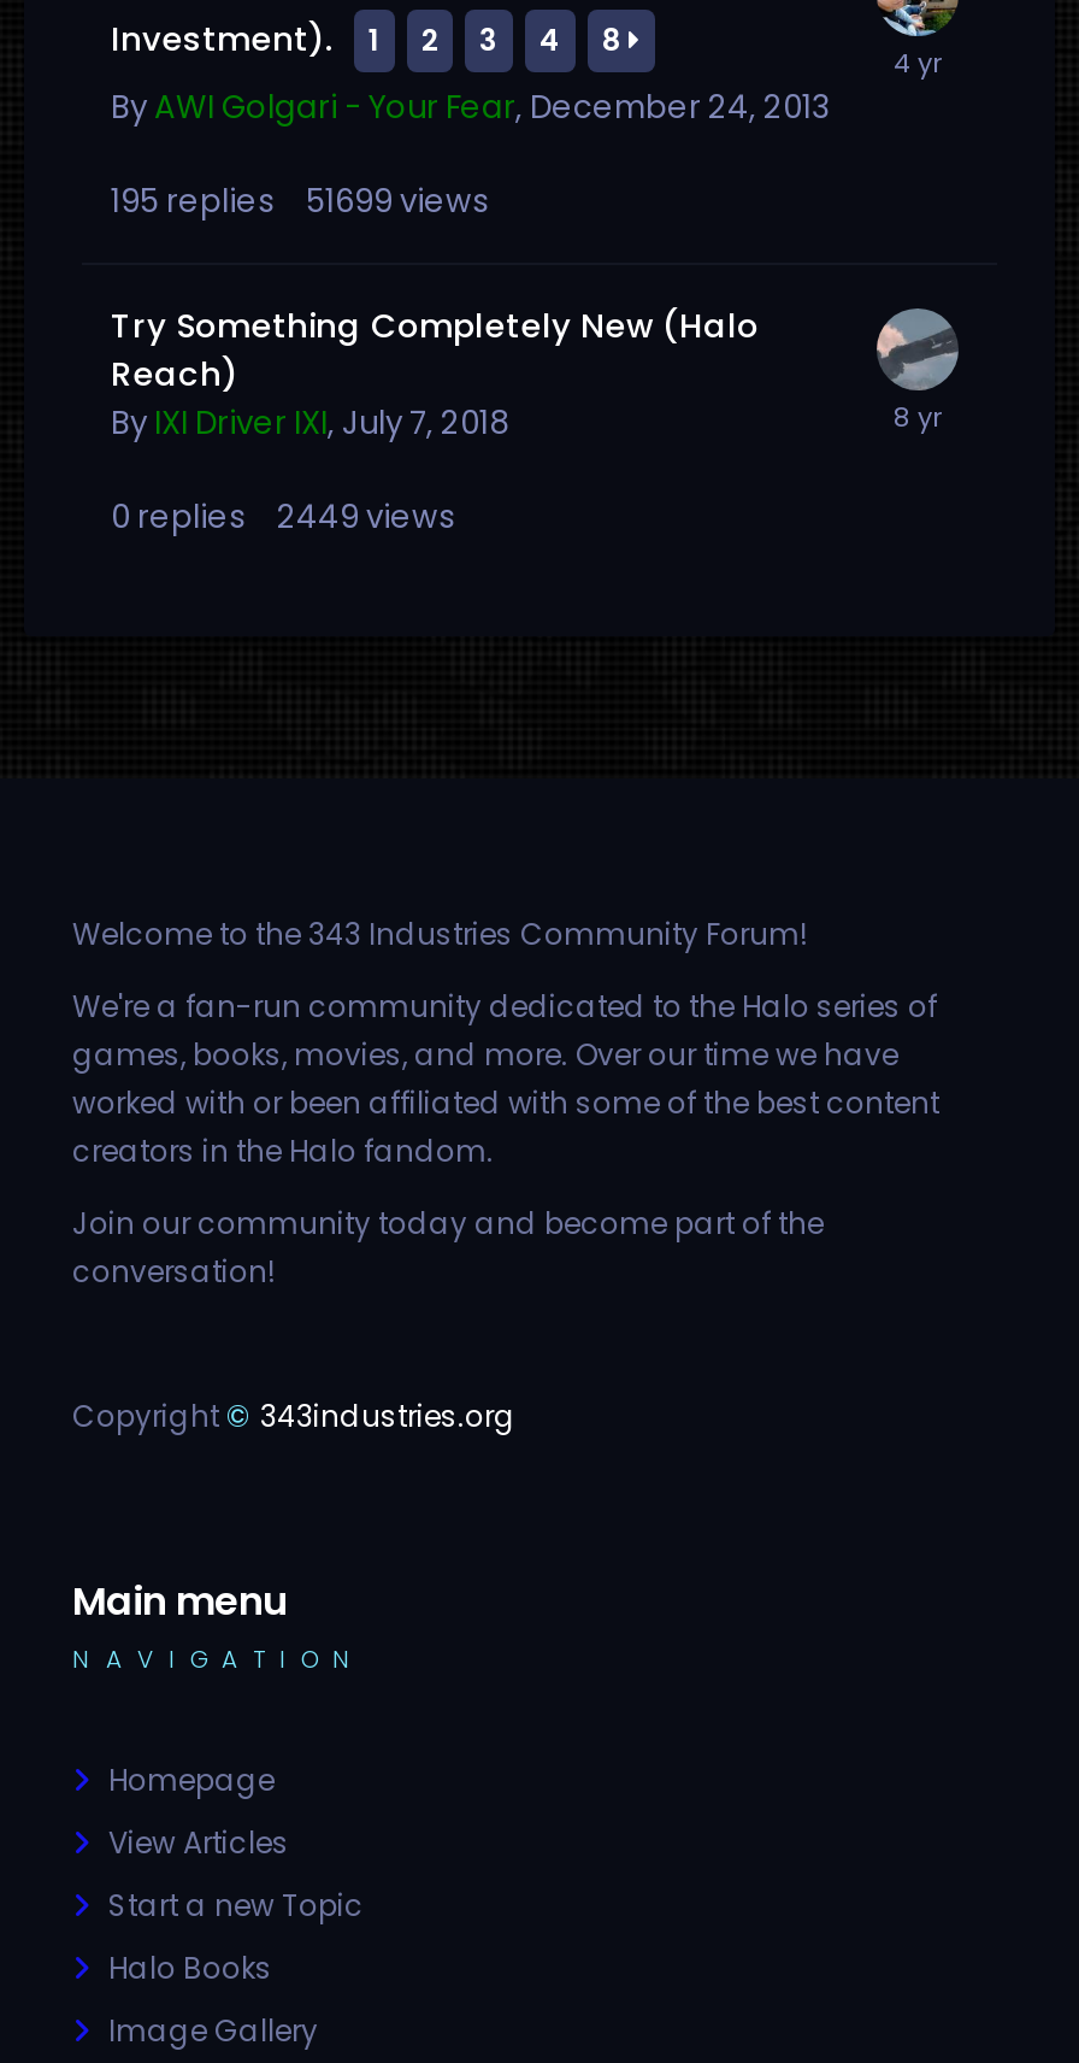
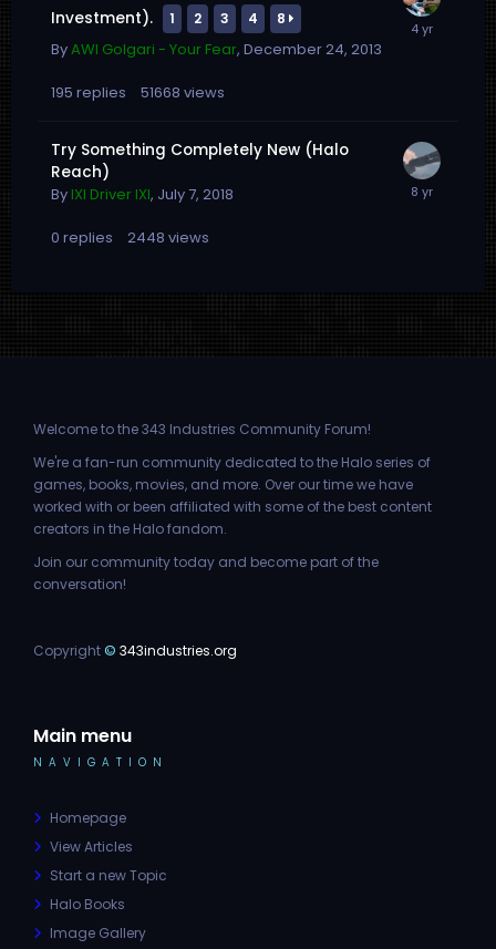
[111,179,489,225] 195 replies 51699 views -> [51,82,225,103] 195 replies 51668 views
[111,495,455,540] 0 replies 2449 views -> [51,227,209,248] 0 replies 2448 views

